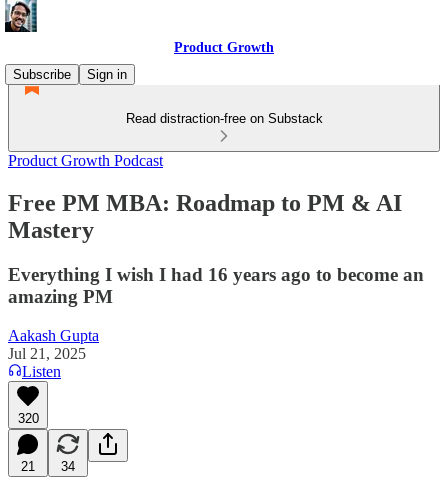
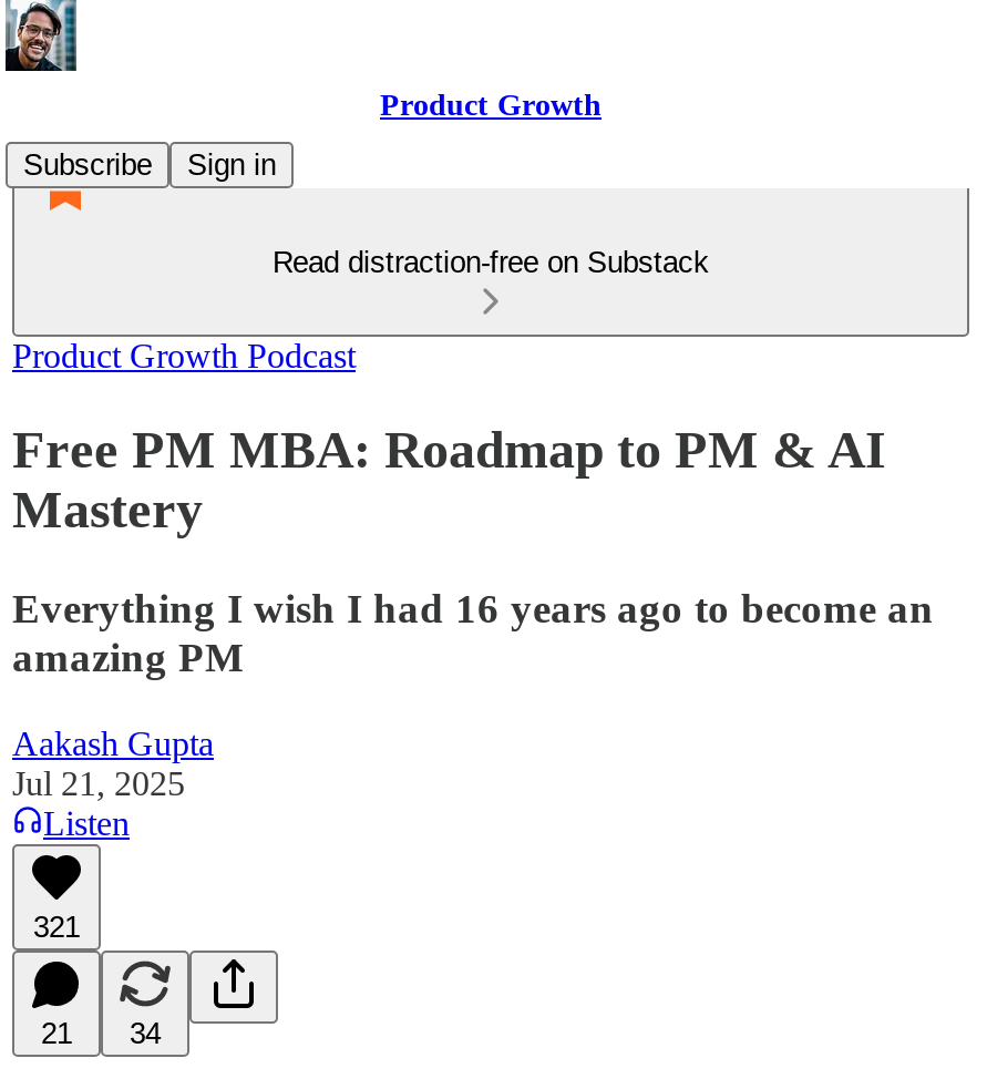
[17,410,38,425] 320 -> [33,910,80,943] 321

